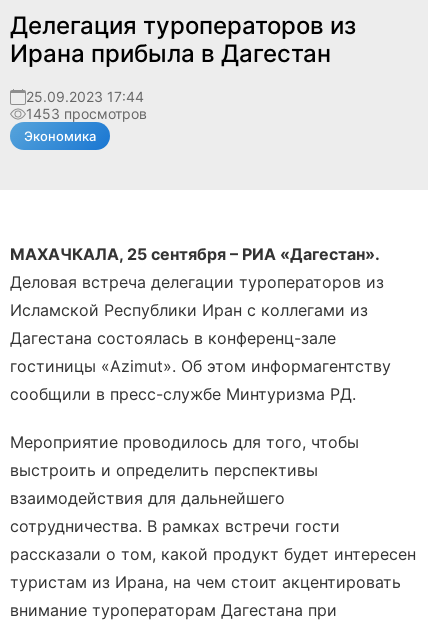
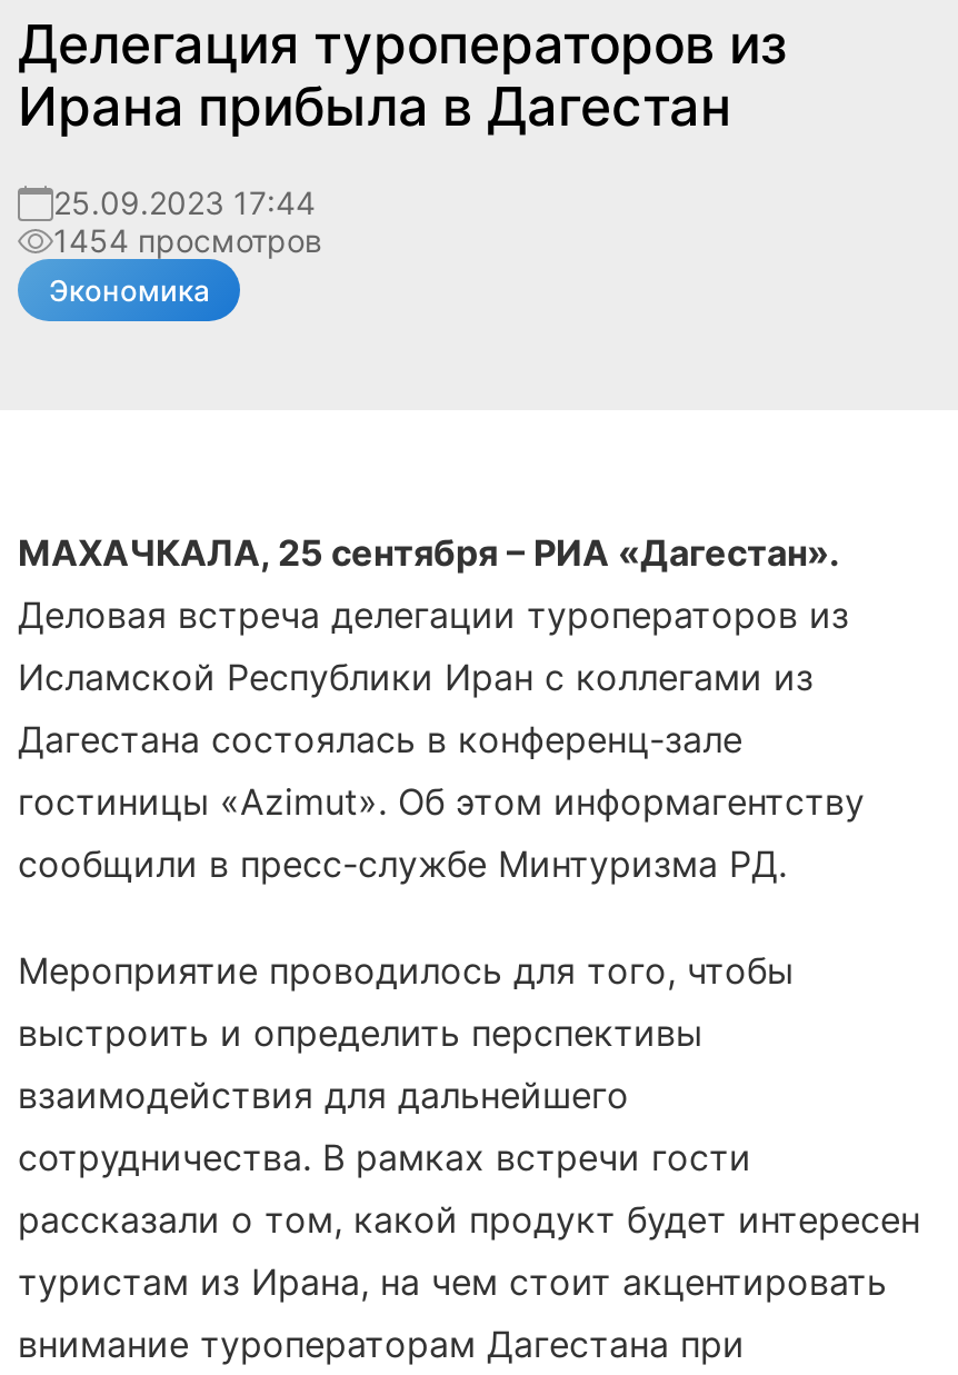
[26,105,147,122] 1453 просмотров -> [53,221,322,259] 1454 просмотров

